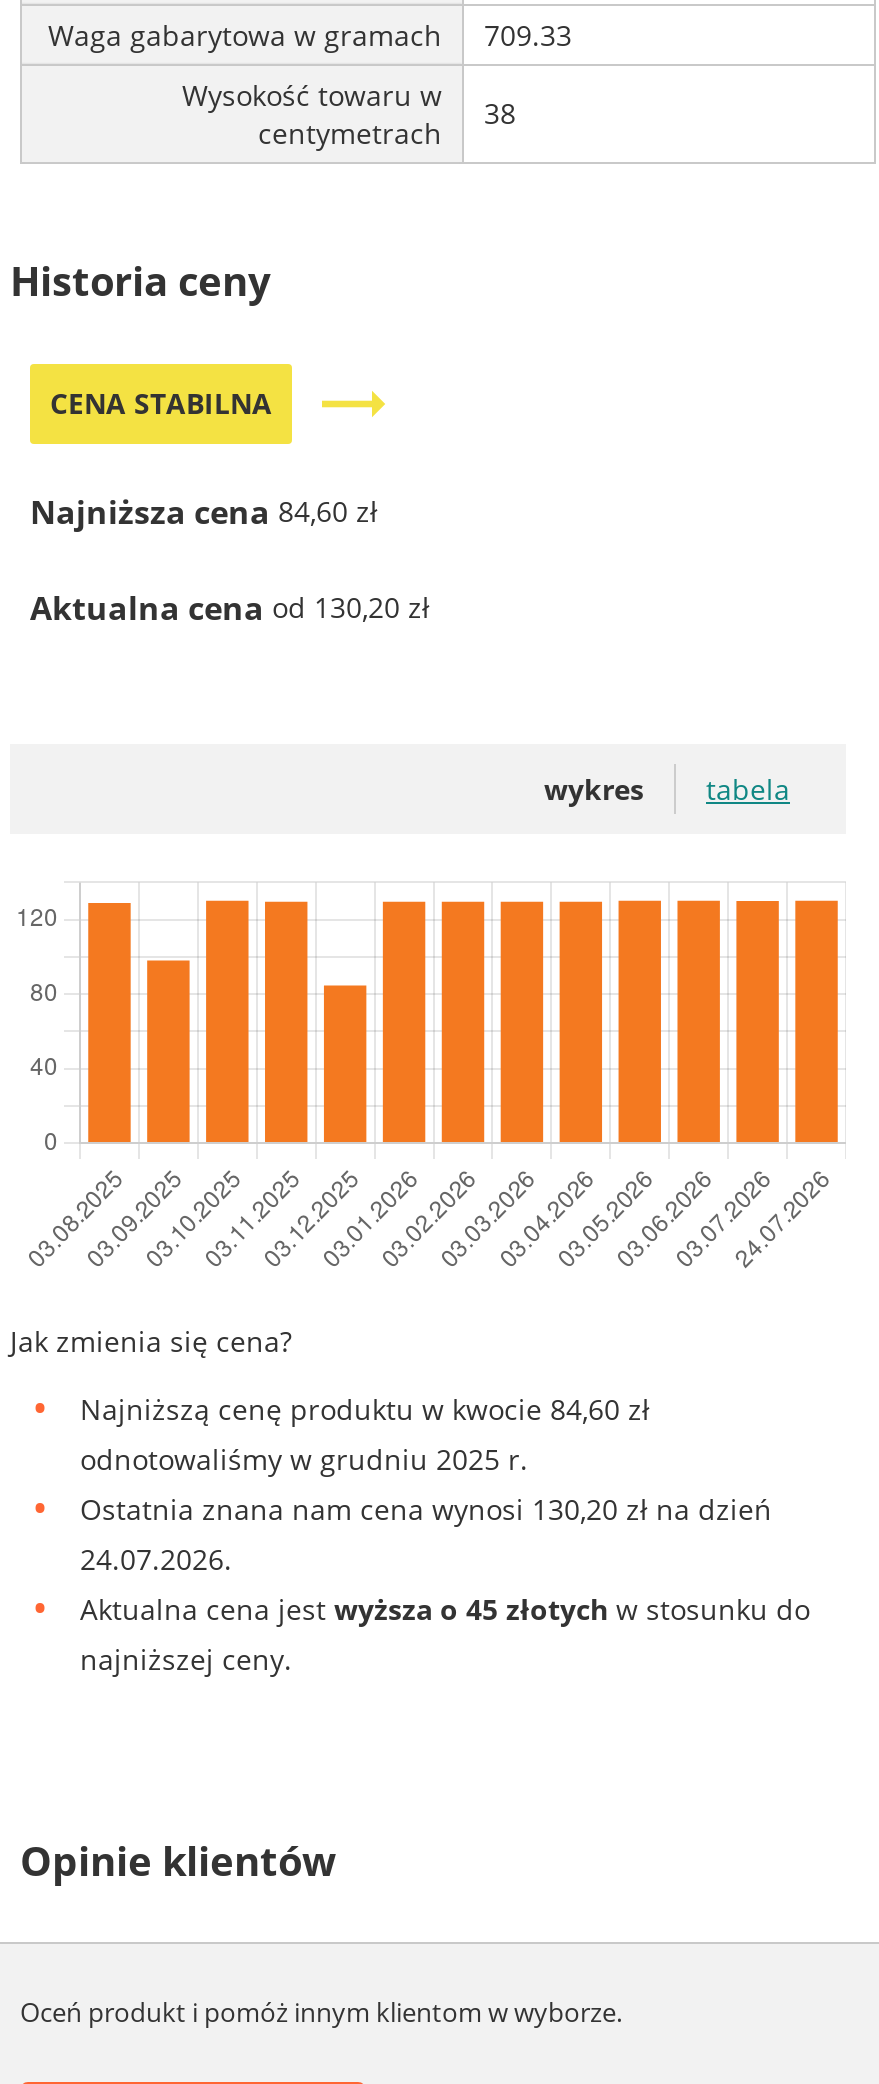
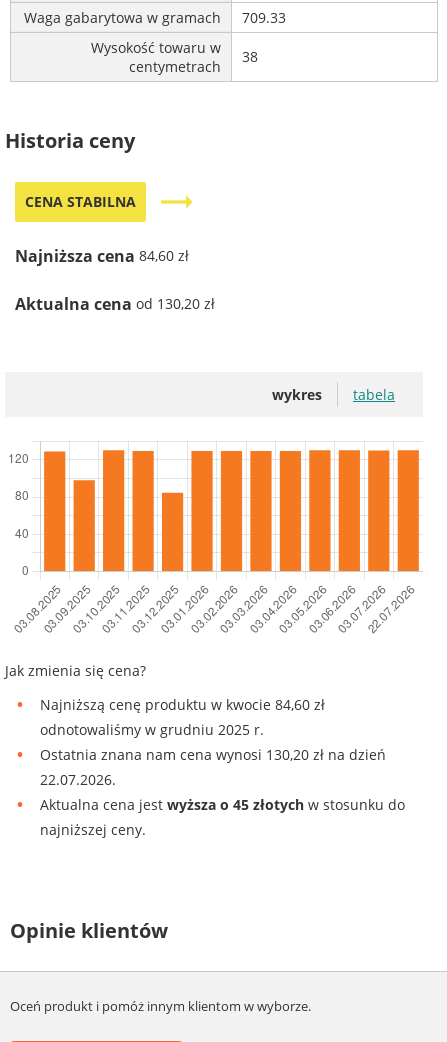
[80,1540,232,1578] 24.07.2026. -> [40,770,116,789] 22.07.2026.

